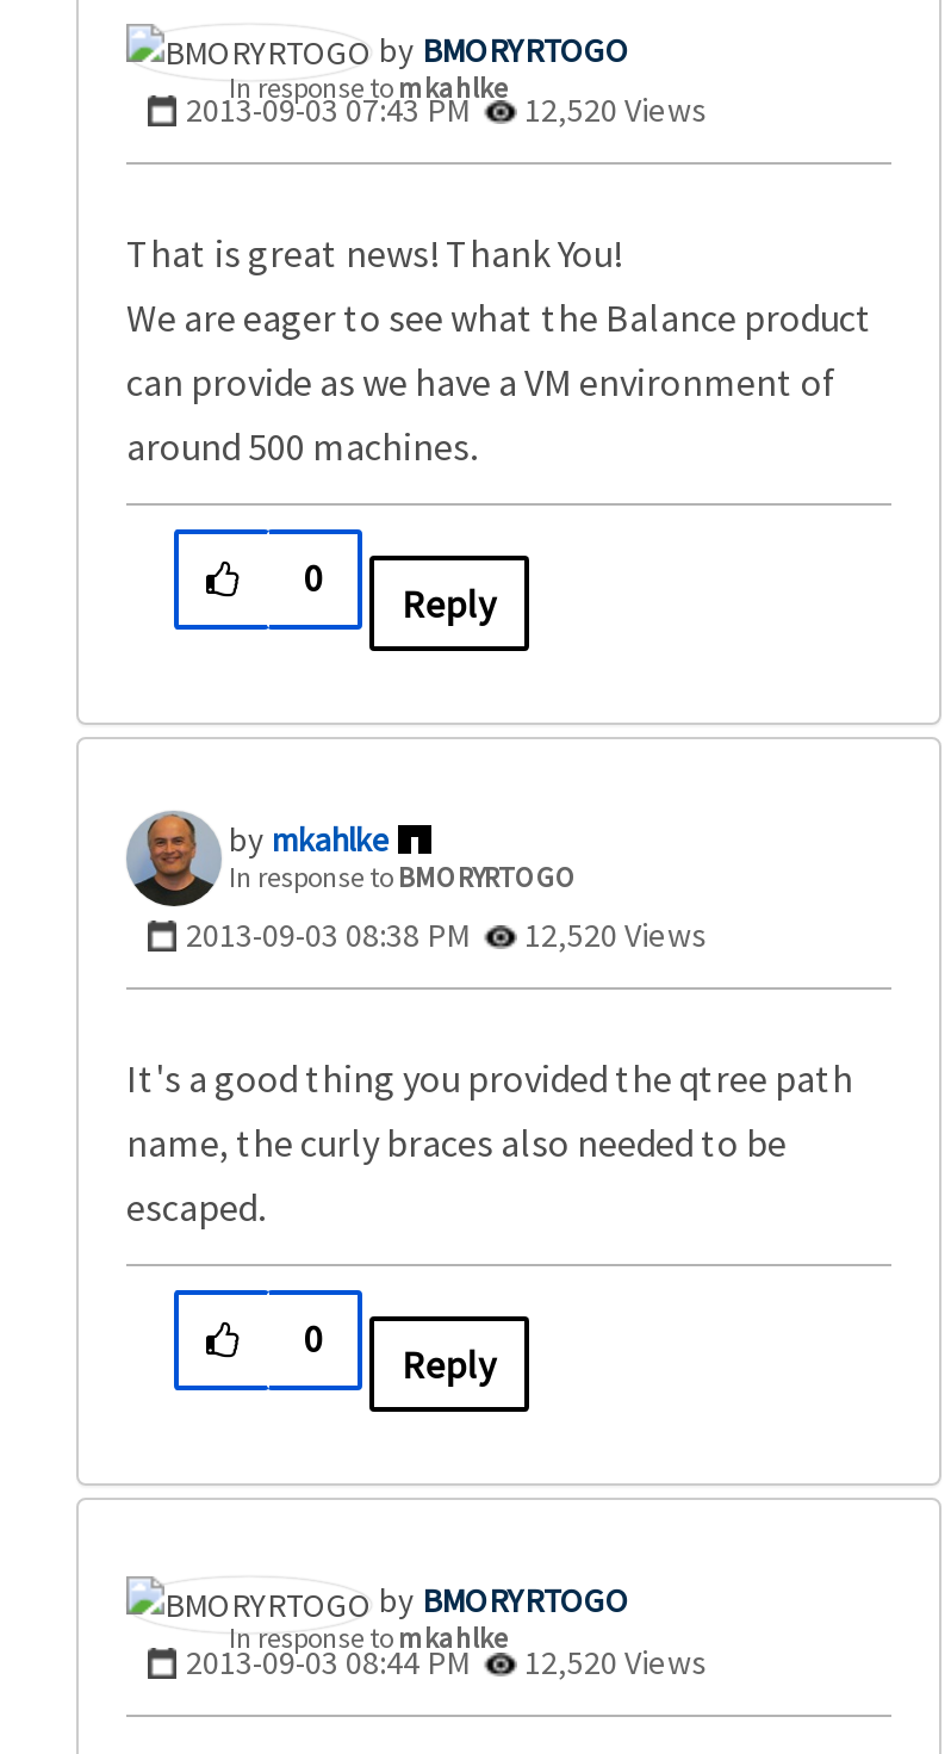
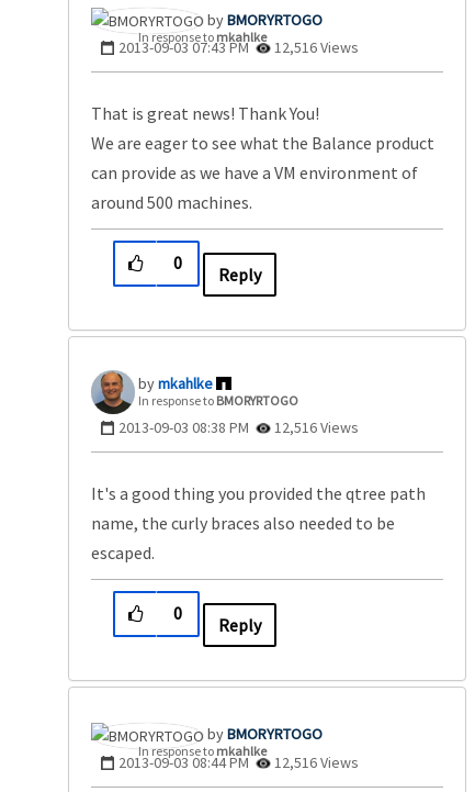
[186,89,708,132] 2013-09-03 07:43 PM 12,520 Views -> [118,38,359,57] 2013-09-03 07:43 PM 12,516 Views
[186,914,708,957] 2013-09-03 08:38 PM 12,520 Views -> [118,418,359,437] 2013-09-03 08:38 PM 12,516 Views
[186,1640,708,1683] 2013-09-03 08:44 PM 12,520 Views -> [118,752,359,772] 2013-09-03 08:44 PM 12,516 Views

